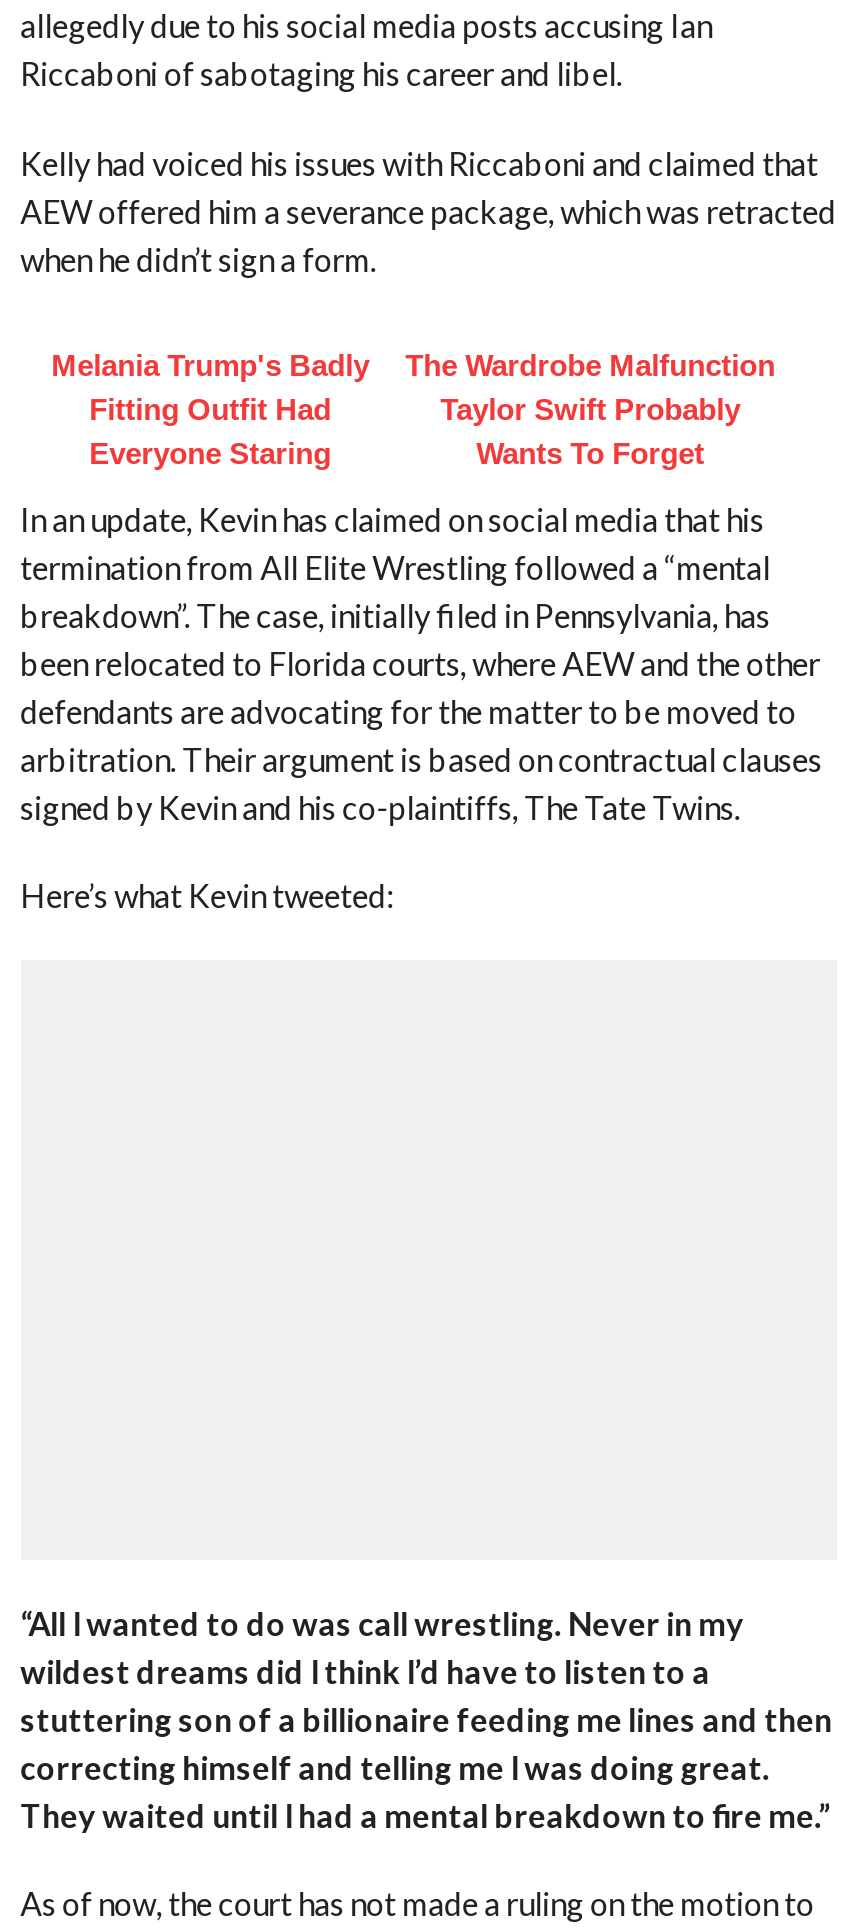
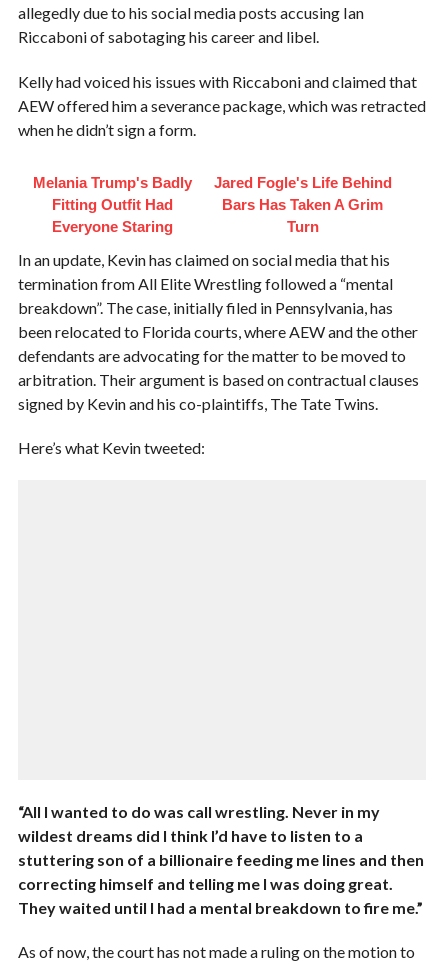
[405,348,775,470] The Wardrobe Malfunction | Taylor Swift Probably | Wants To Forget -> [214,174,392,235] Jared Fogle's Life Behind | Bars Has Taken A Grim | Turn

